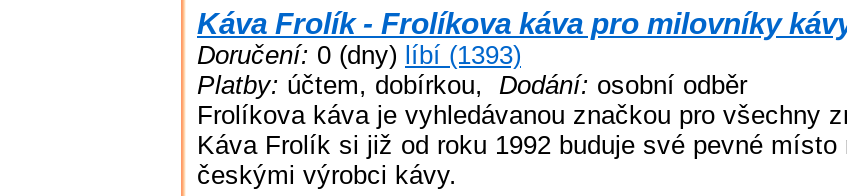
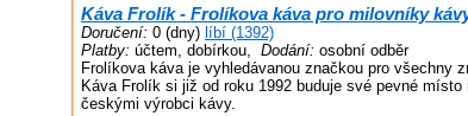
[197,40,521,70] Doručení: 0 (dny) líbí (1393) -> [81,24,274,41] Doručení: 0 (dny) líbí (1392)

